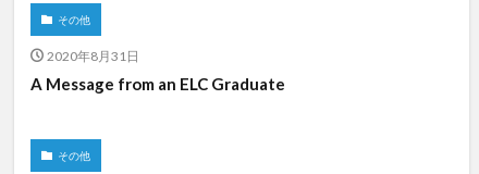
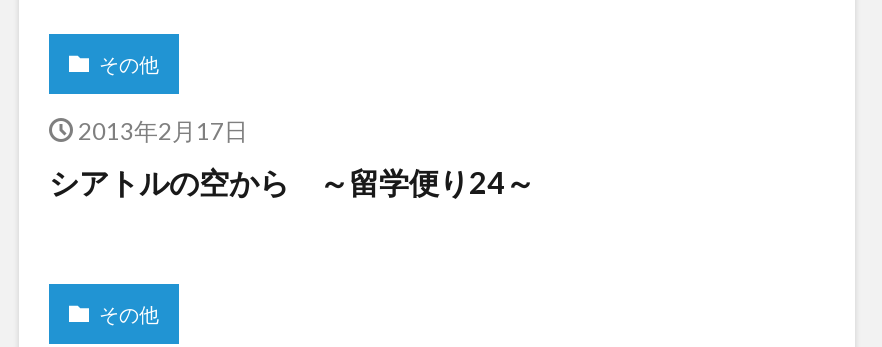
[46,48,139,64] 2020年8月31日 -> [78,116,248,146] 2013年2月17日
[30,74,285,94] A Message from an ELC Graduate -> [49,164,535,200] シアトルの空から ～留学便り24～

